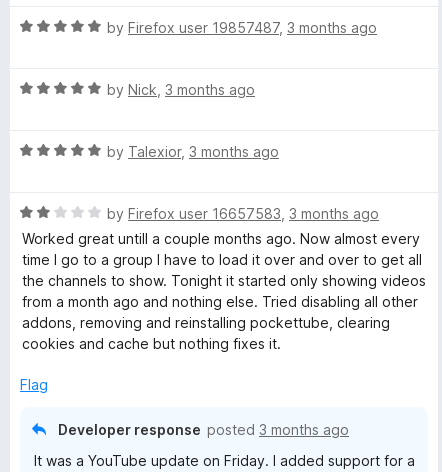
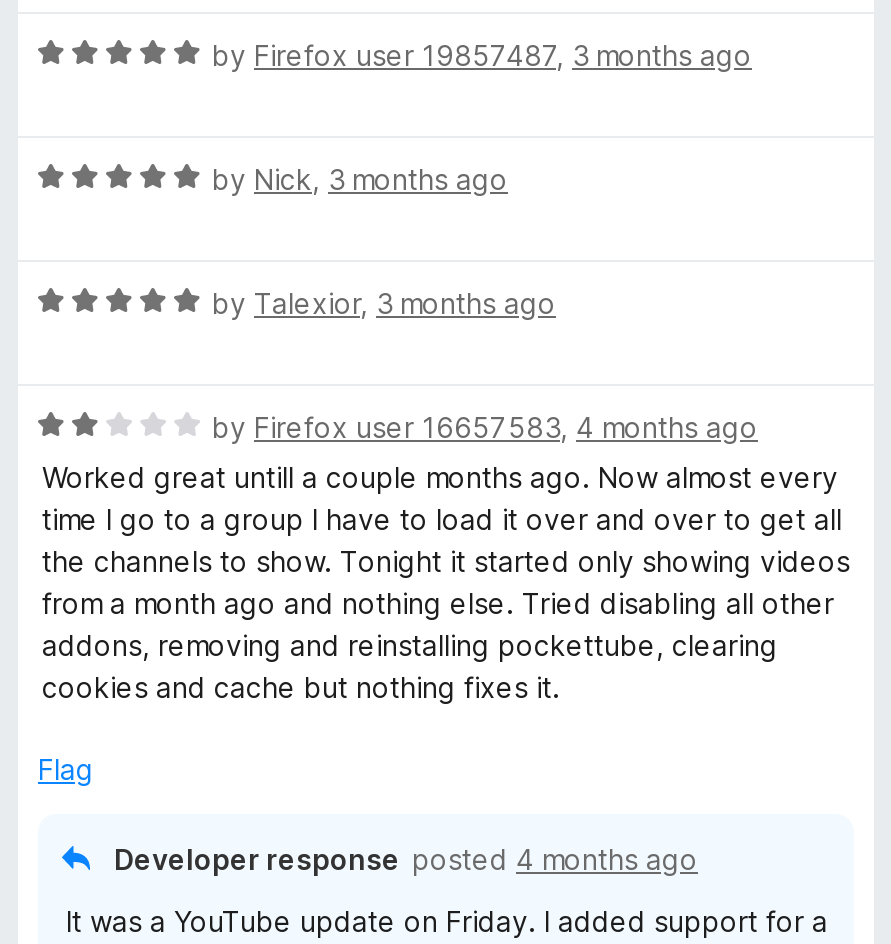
[107,205,379,222] by Firefox user 16657583, 3 months ago -> [212,410,758,444] by Firefox user 16657583, 4 months ago
[58,421,349,438] Developer response posted 3 months ago -> [114,842,698,876] Developer response posted 4 months ago

